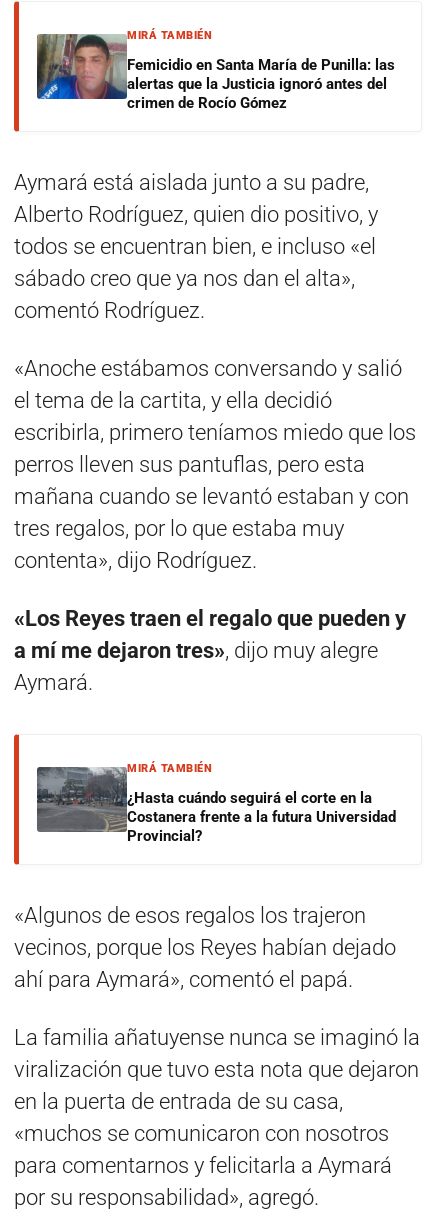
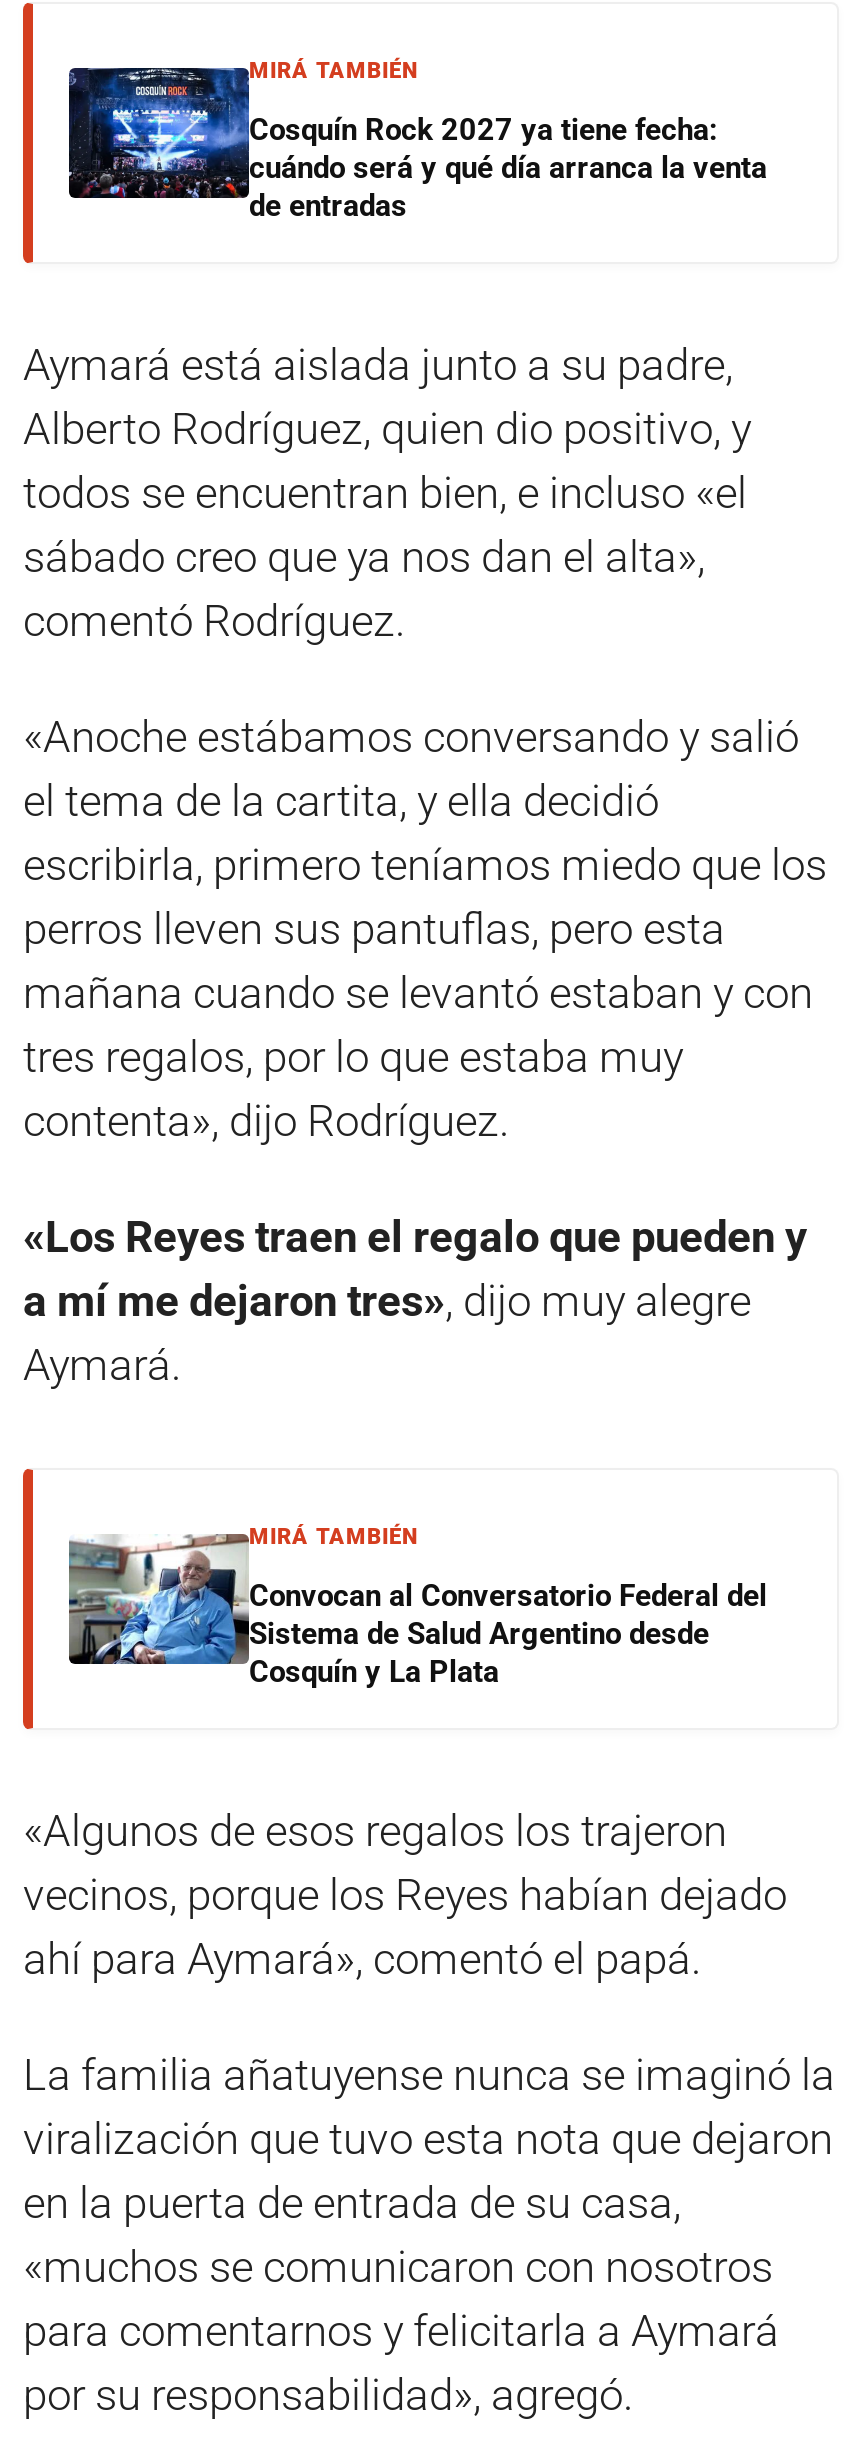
[36,33,395,112] [image] | Femicidio en Santa María de Punilla: las | alertas que la Justicia ignoró antes del | crimen de Rocío Gómez -> [67,66,767,224] [image] | Cosquín Rock 2027 ya tiene fecha: | cuándo será y qué día arranca la venta | de entradas
[36,766,396,845] [image] | ¿Hasta cuándo seguirá el corte en la | Costanera frente a la futura Universidad | Provincial? -> [69,1534,767,1690] [image] | Convocan al Conversatorio Federal del | Sistema de Salud Argentino desde | Cosquín y La Plata

